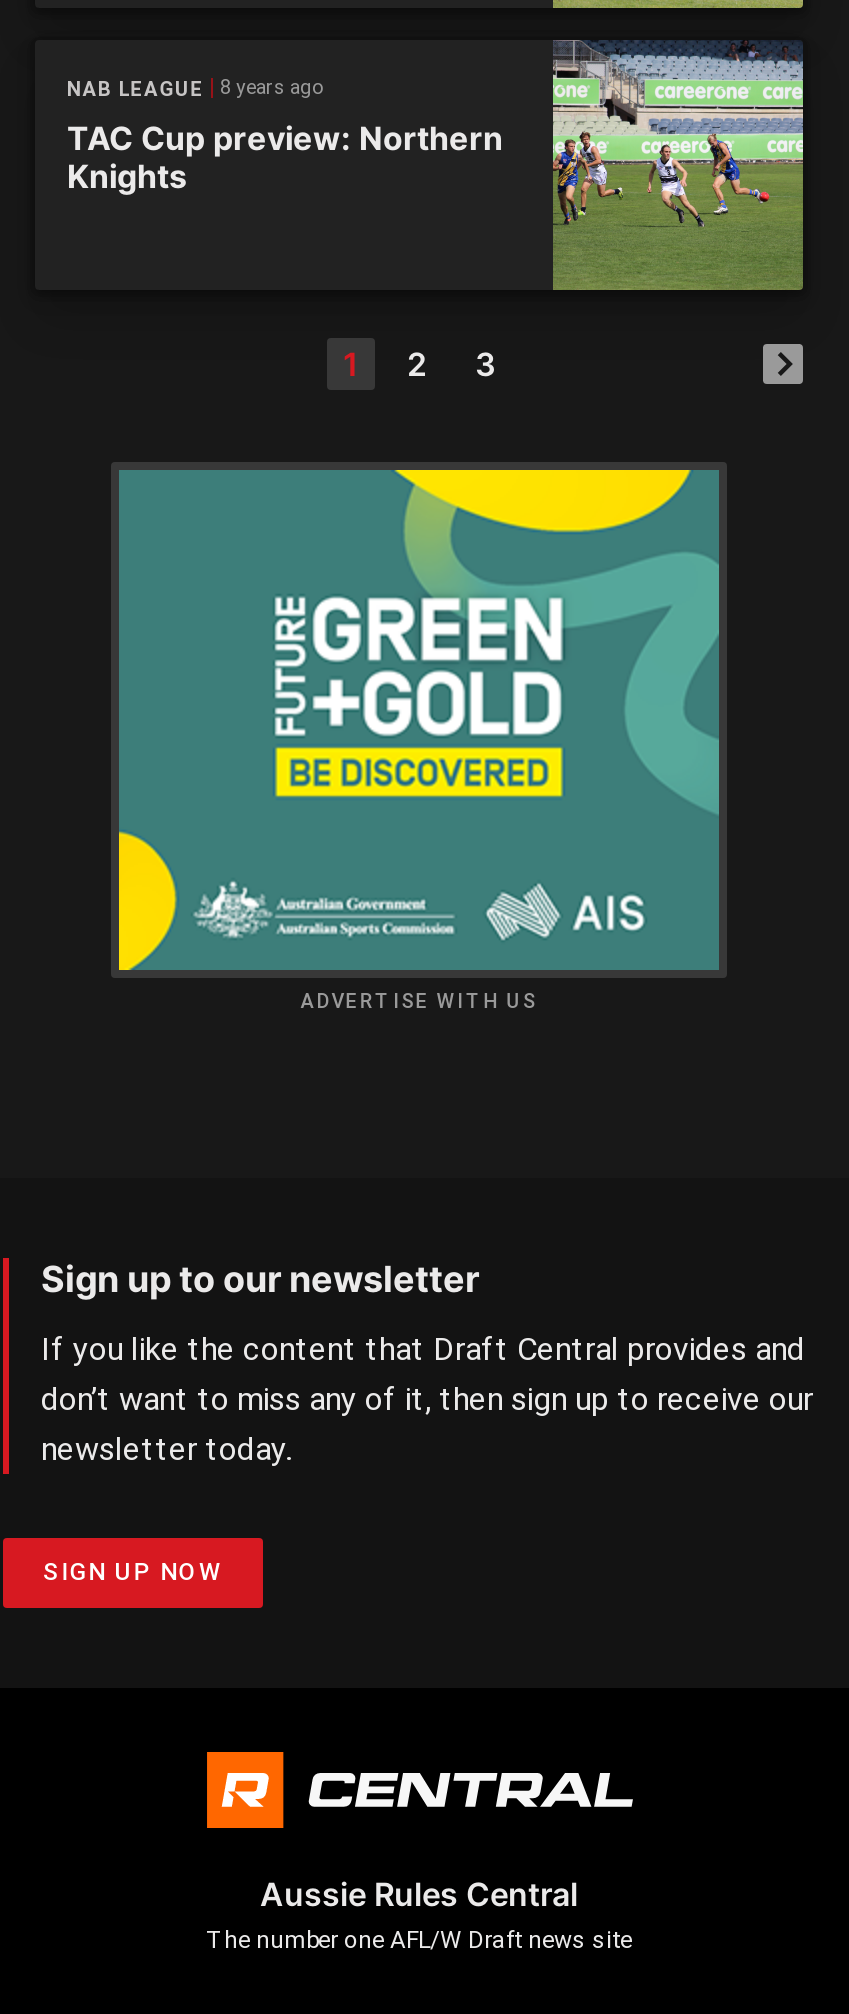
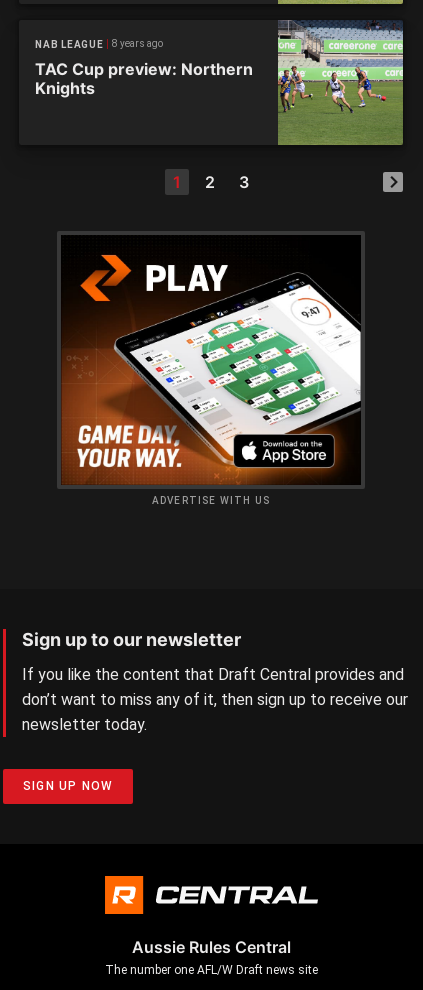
[117,468,721,972] [image] -> [61,235,362,485] [image]

